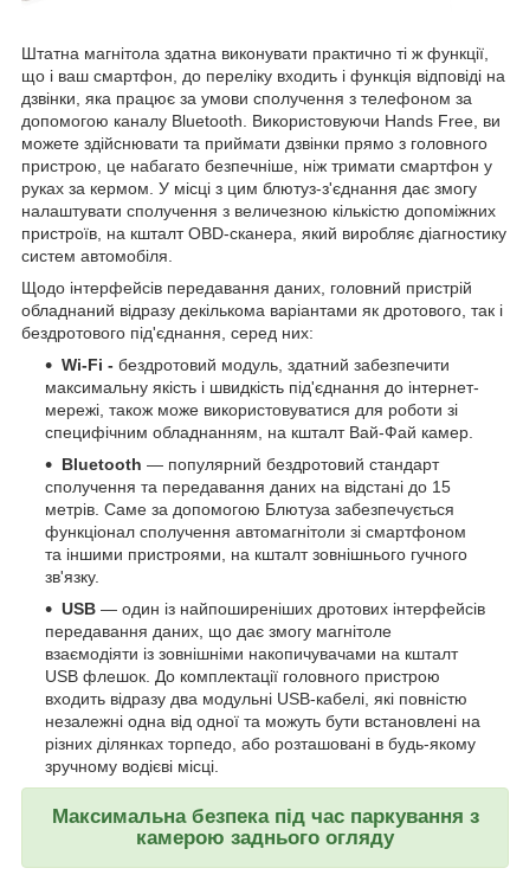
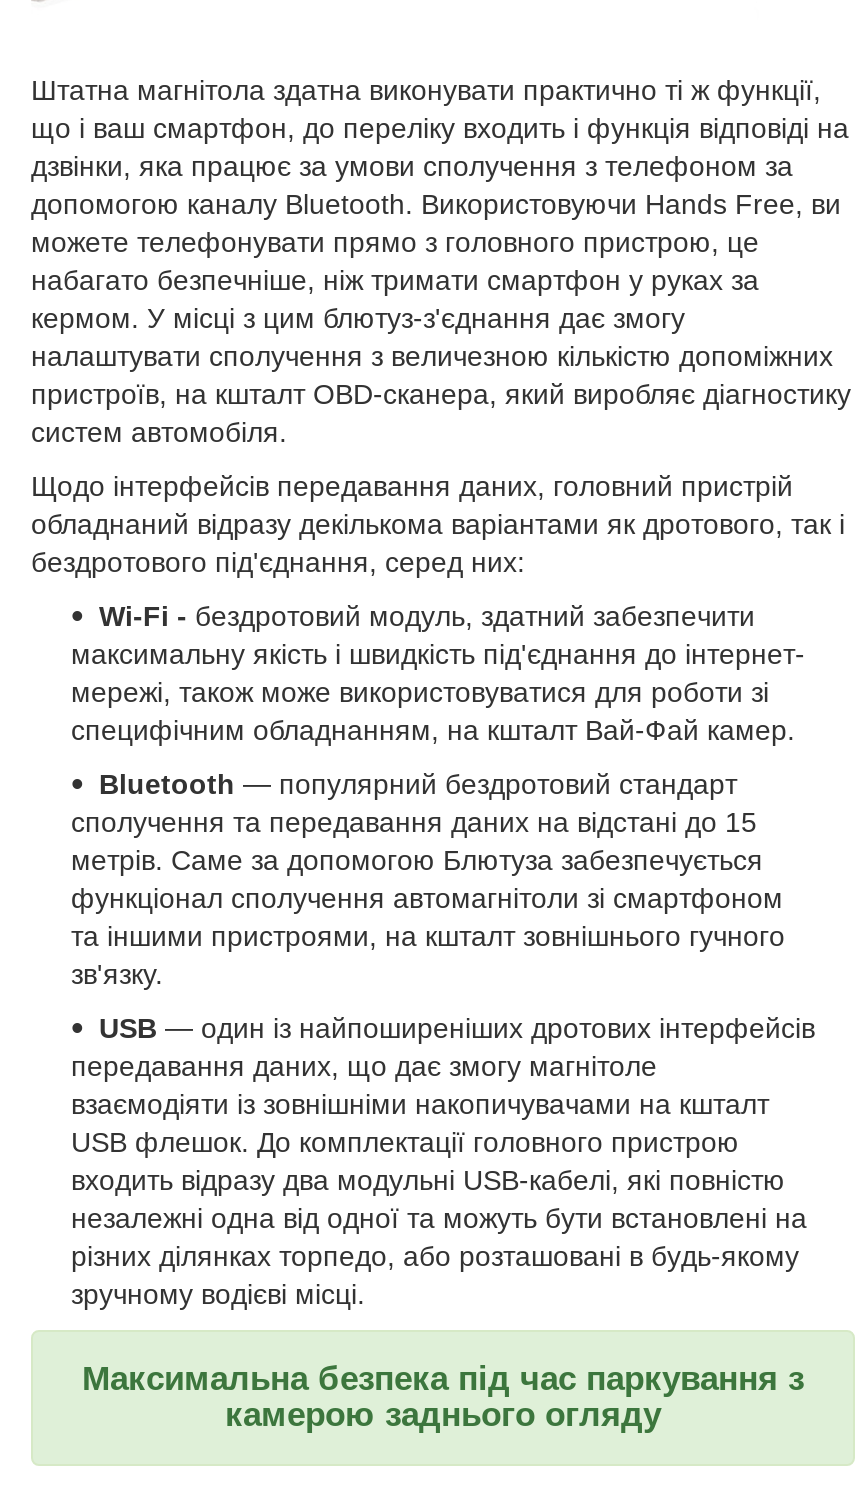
[21,133,492,197] можете здійснювати та приймати дзвінки прямо з головного | пристрою, це набагато безпечніше, ніж тримати смартфон у | руках за кермом. У місці з цим блютуз-з'єднання дає змогу -> [31,225,759,333] можете телефонувати прямо з головного пристрою, це | набагато безпечніше, ніж тримати смартфон у руках за | кермом. У місці з цим блютуз-з'єднання дає змогу

